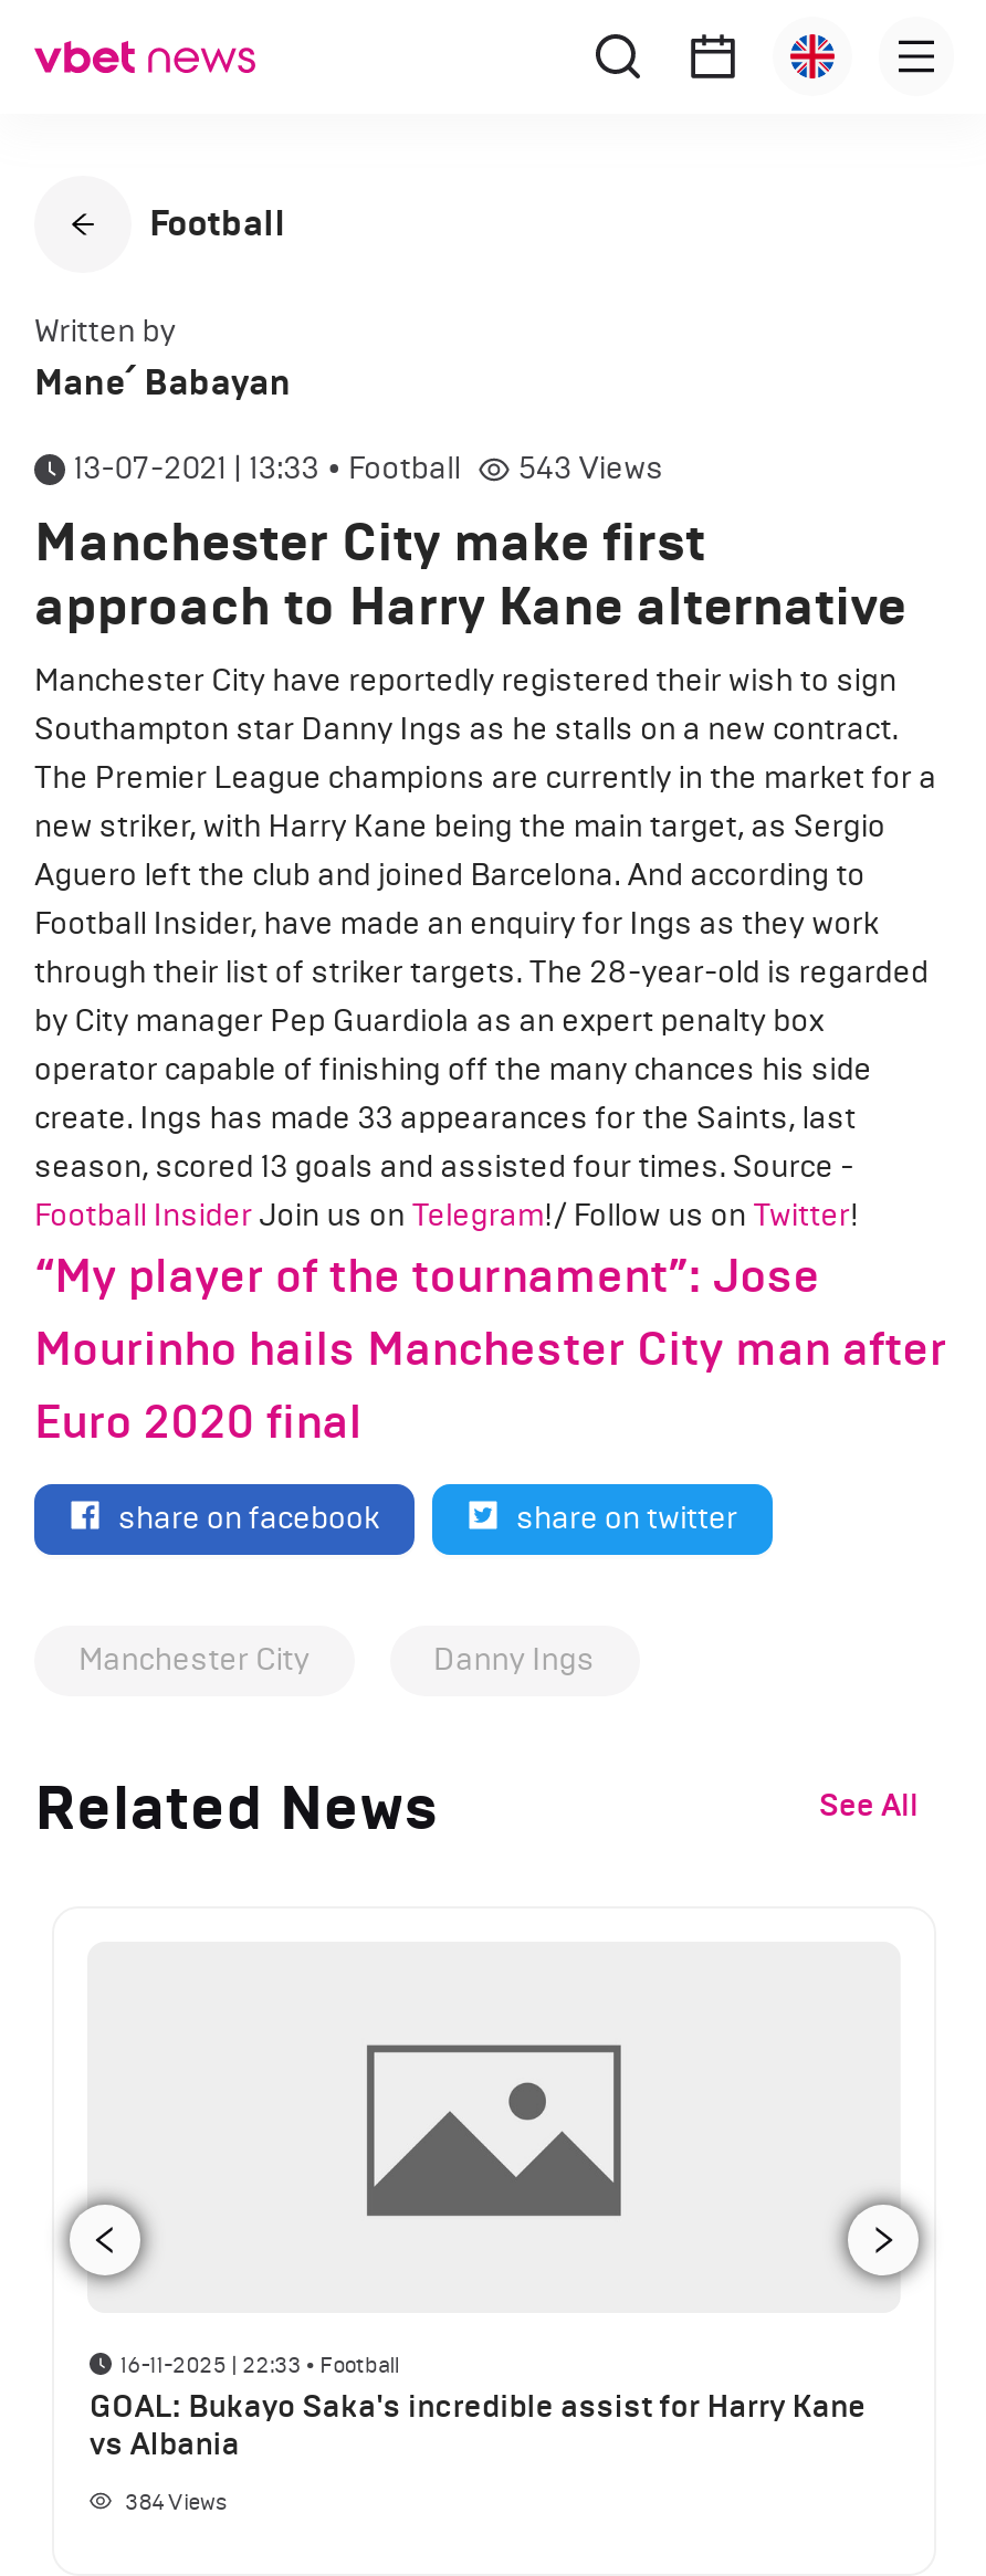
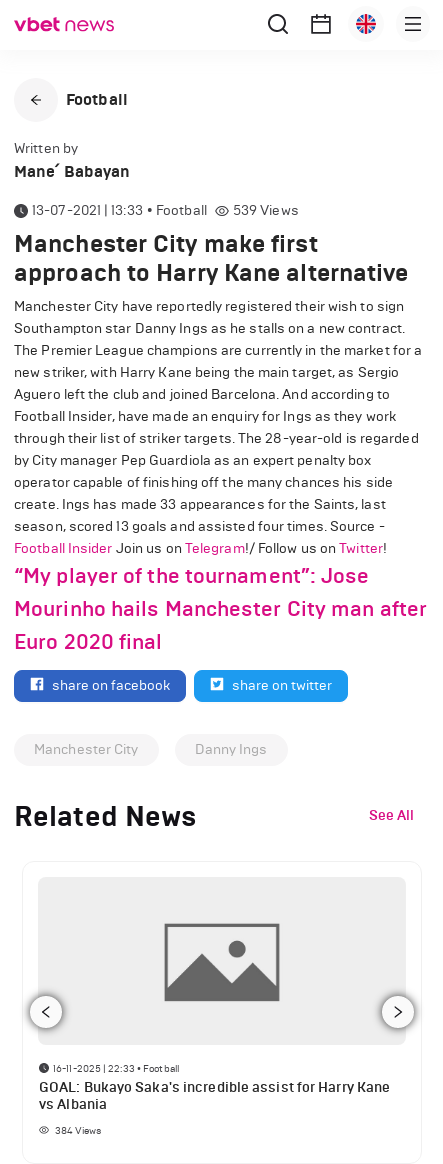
[518,450,664,487] 543 Views -> [233,202,299,219] 539 Views

